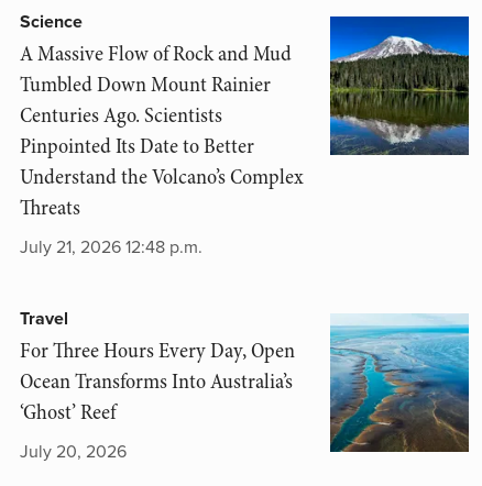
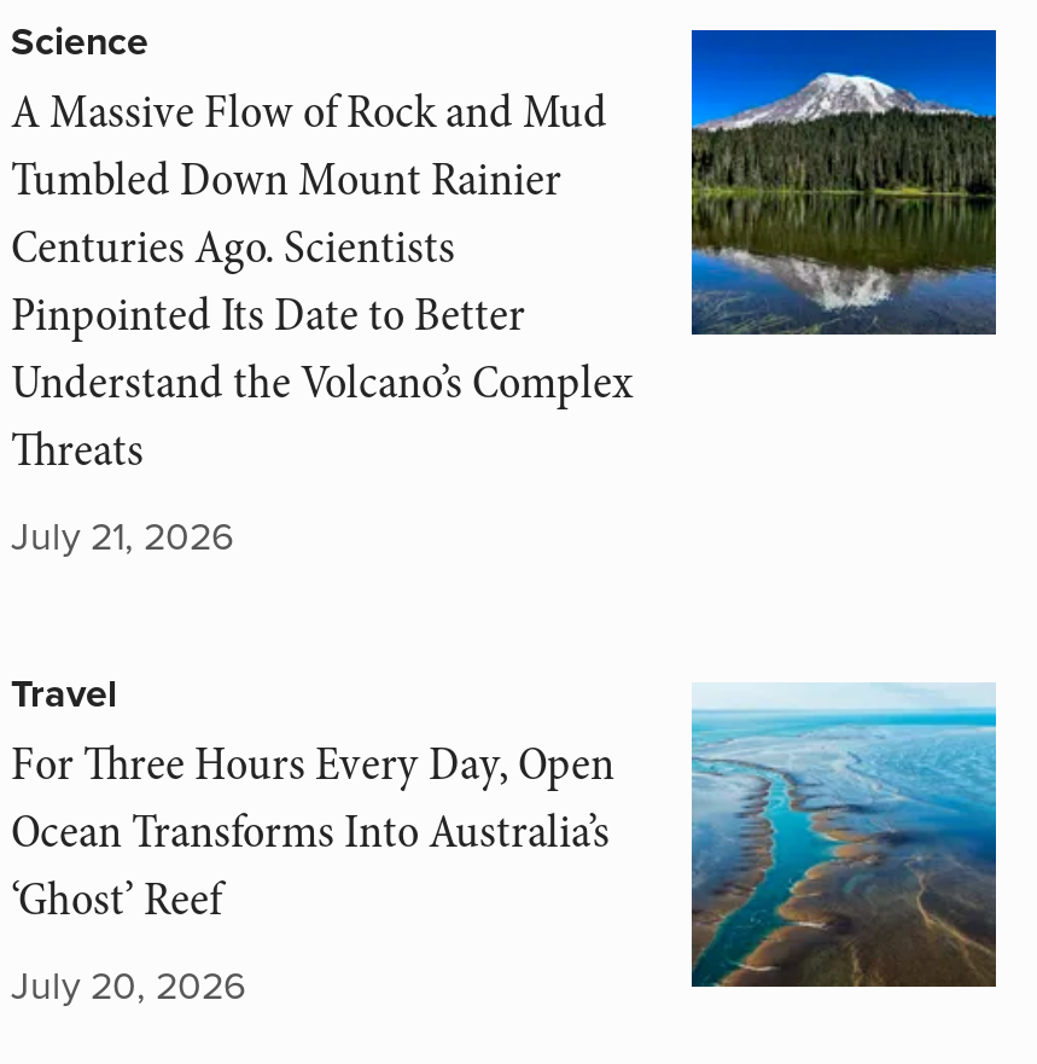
[20,234,202,258] July 21, 2026 12:48 p.m. -> [11,508,233,561] July 21, 2026

